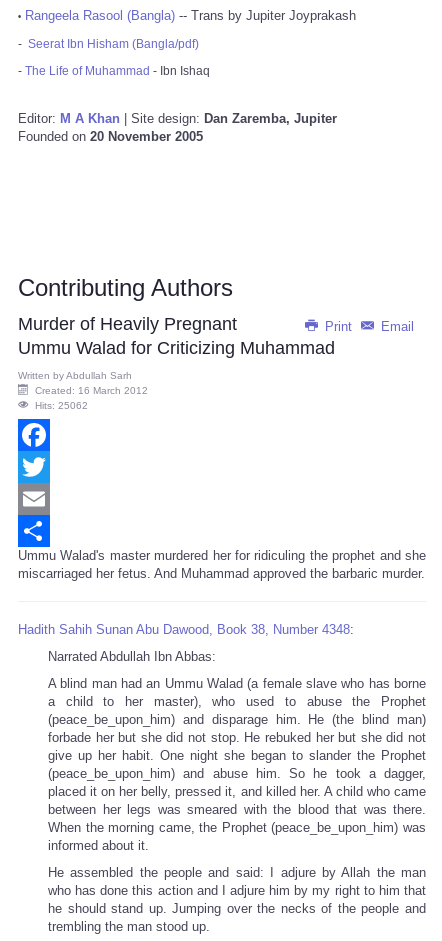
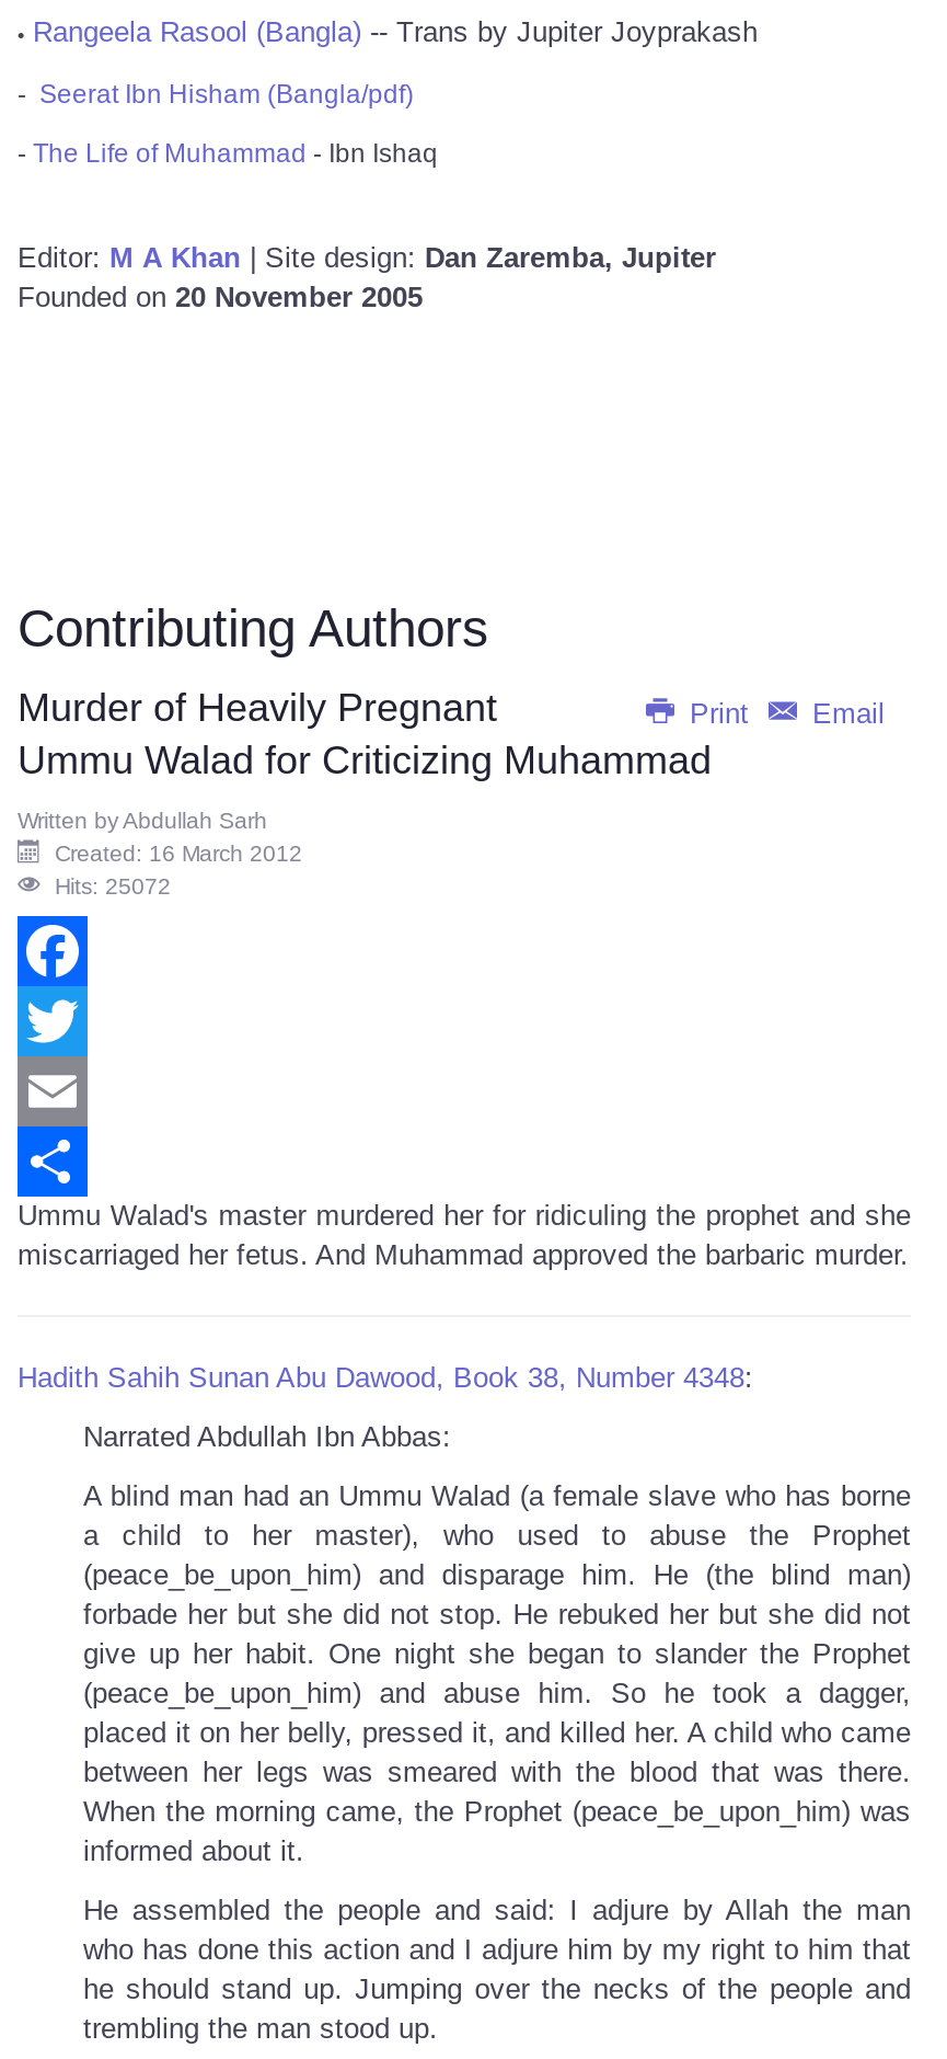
[35,400,88,411] Hits: 25062 -> [55,875,171,899] Hits: 25072

